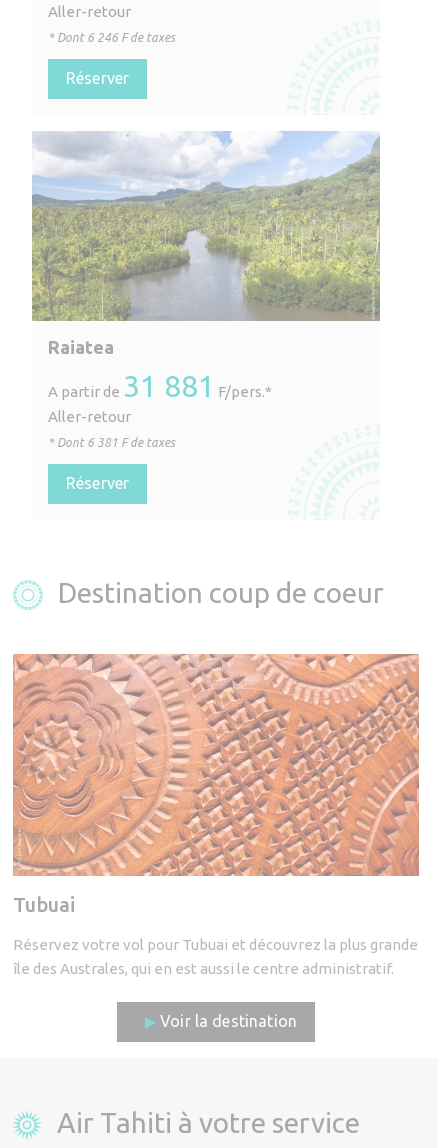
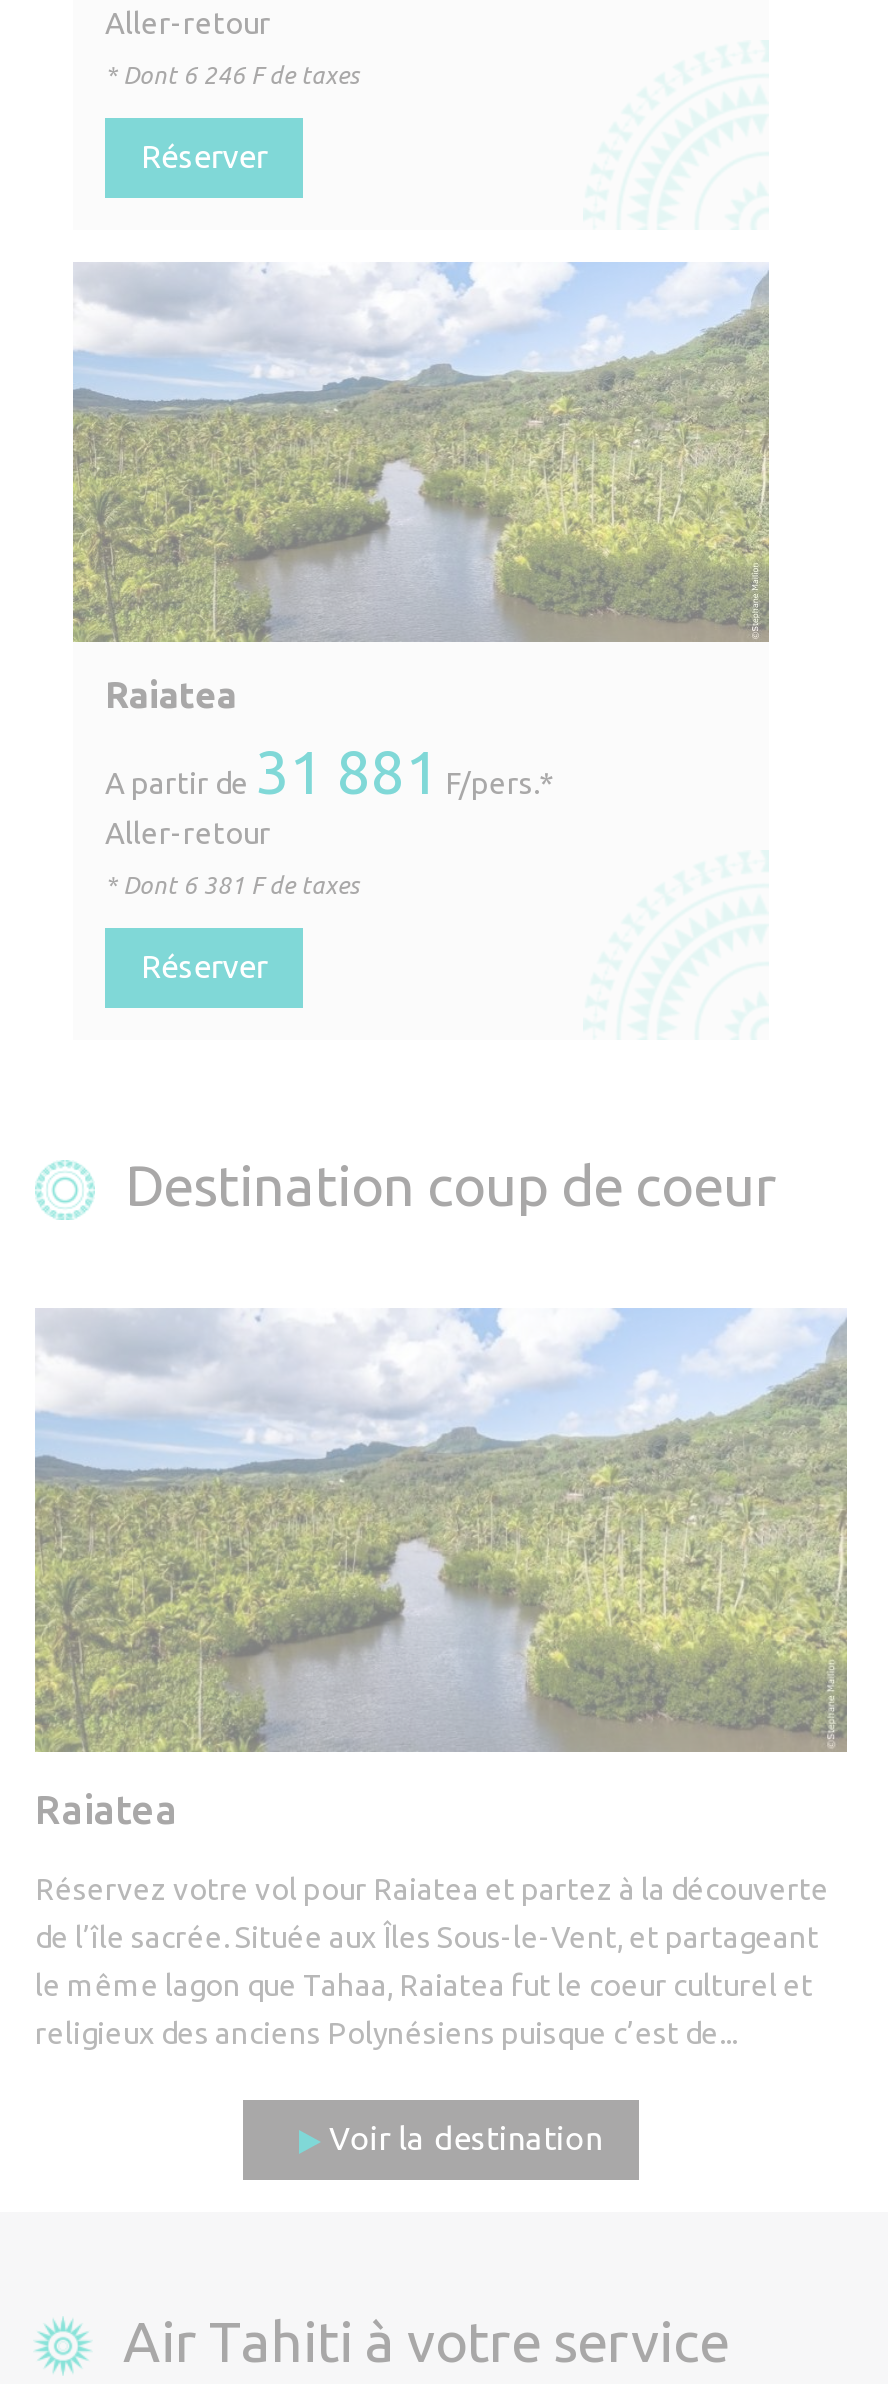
[12,653,420,916] [image] | Tubuai -> [33,1306,849,1833] [image] | Raiatea
[13,936,418,977] Réservez votre vol pour Tubuai et découvrez la plus grande | île des Australes, qui en est aussi le centre administratif. -> [35,1873,829,2051] Réservez votre vol pour Raiatea et partez à la découverte | de l’île sacrée. Située aux Îles Sous-le-Vent, et partageant | le même lagon que Tahaa, Raiatea fut le coeur culturel et | religieux des anciens Polynésiens puisque c’est de...

